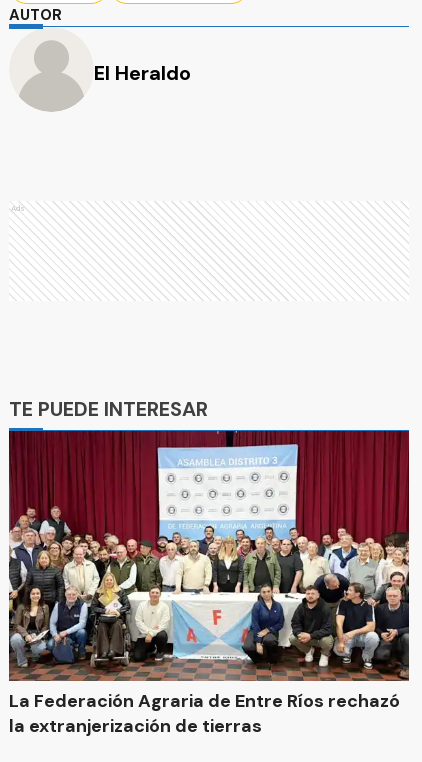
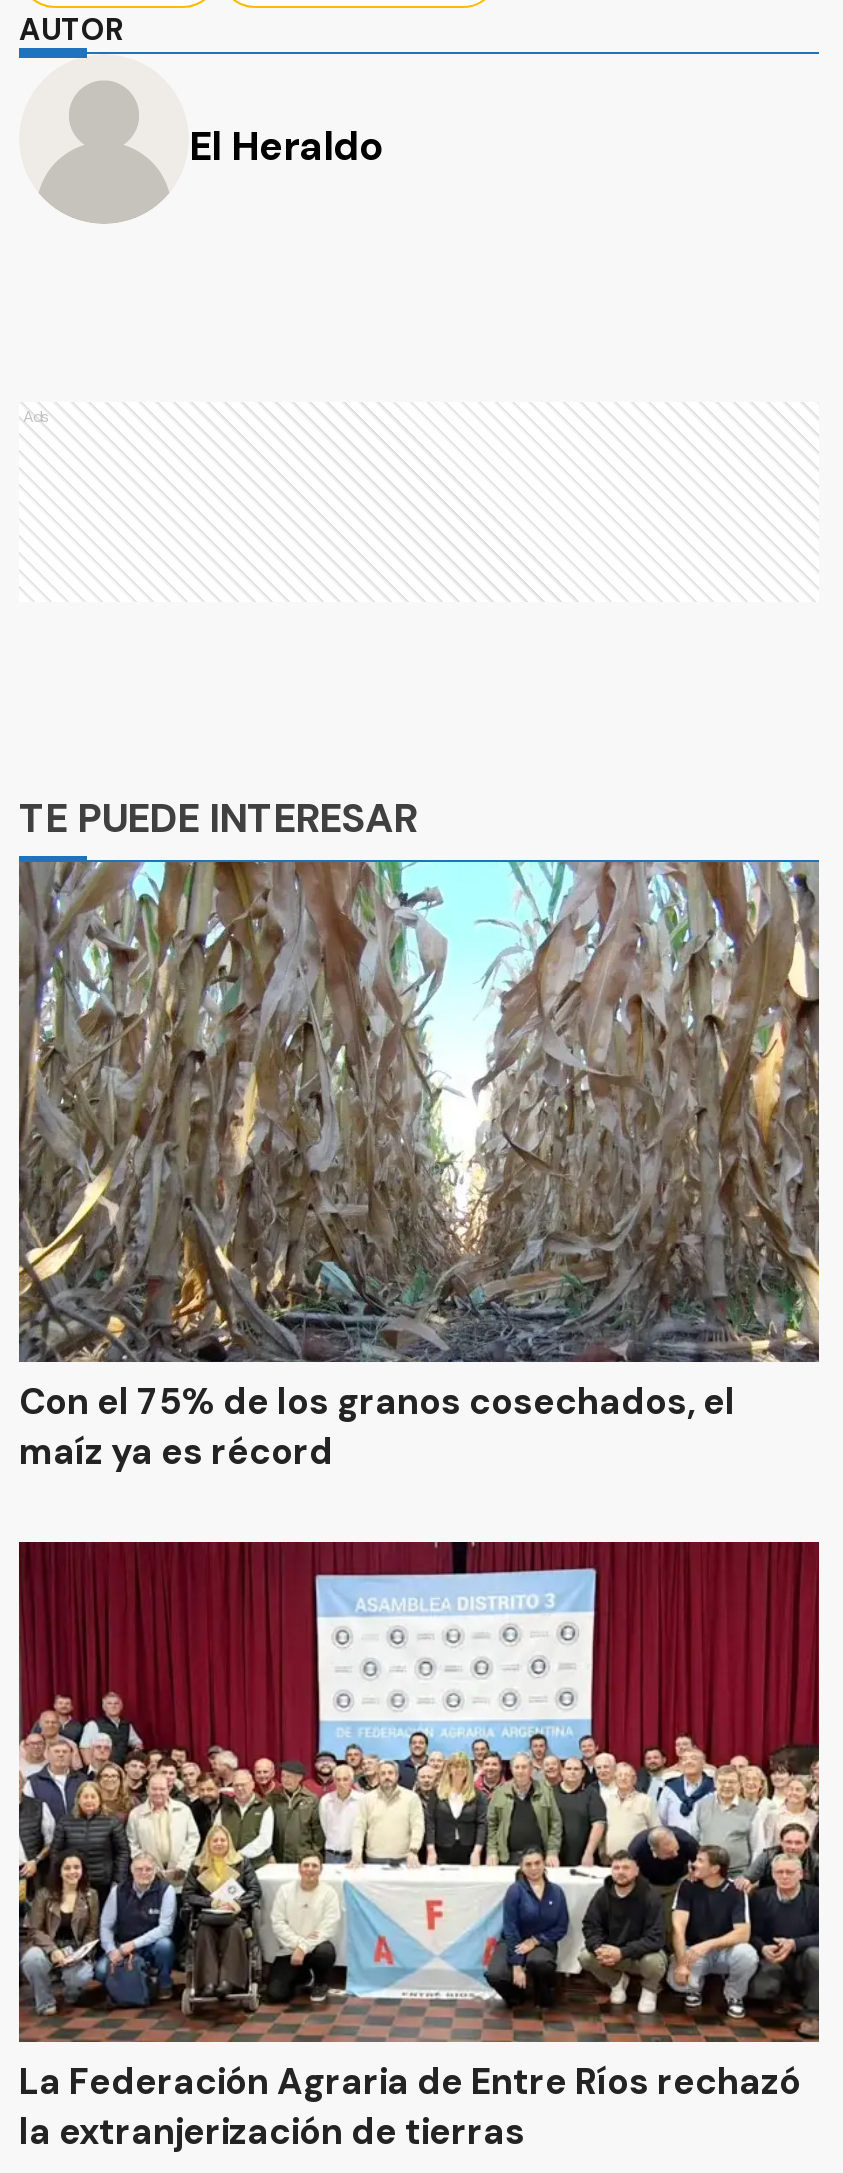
none -> [17,860,821,1476] [image] | Con el 75% de los granos cosechados, el | maíz ya es récord

